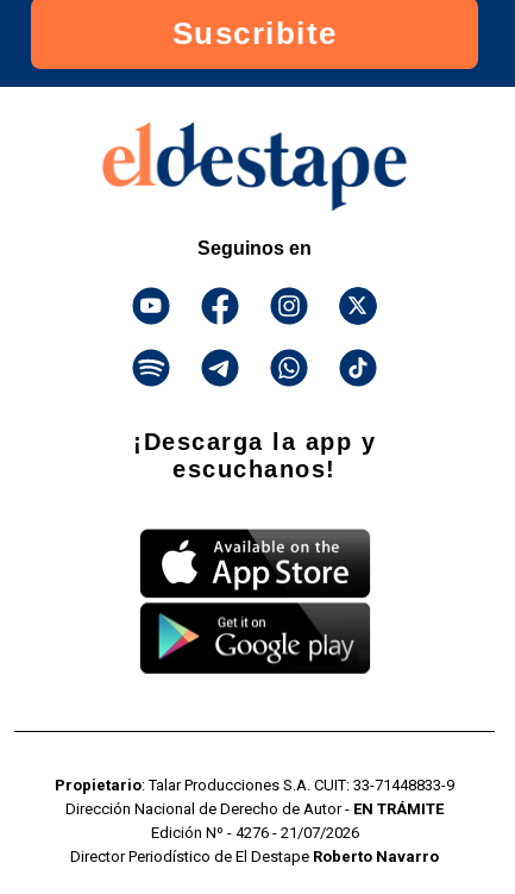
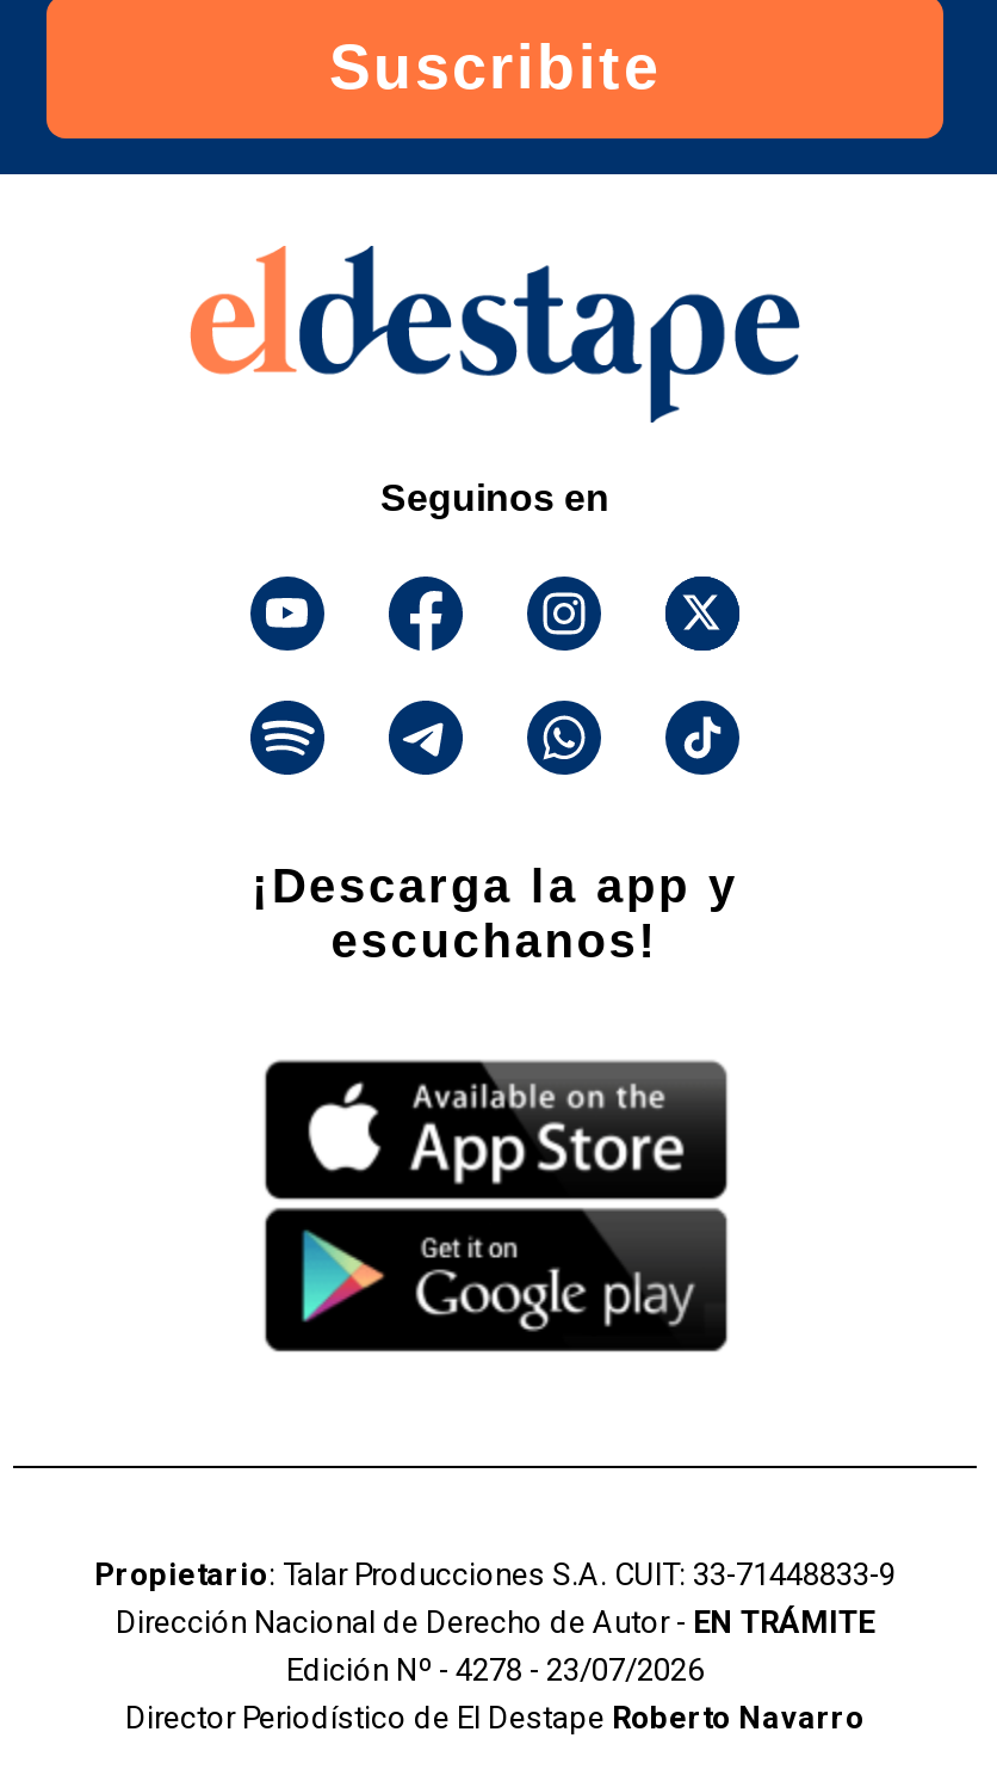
[150,823,359,841] Edición Nº - 4276 - 21/07/2026 -> [286,1651,704,1687] Edición Nº - 4278 - 23/07/2026

